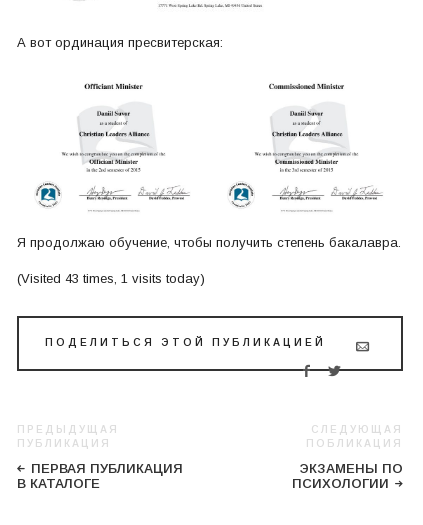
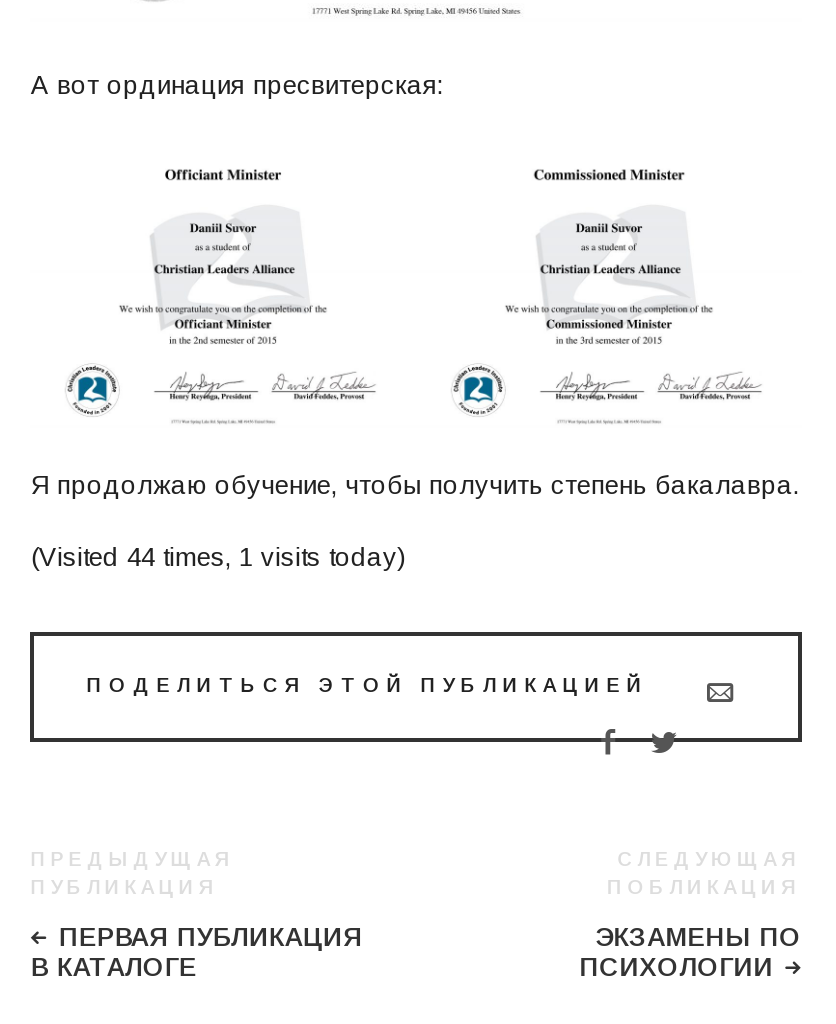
[17,271,205,286] (Visited 43 times, 1 visits today) -> [31,542,407,572] (Visited 44 times, 1 visits today)

